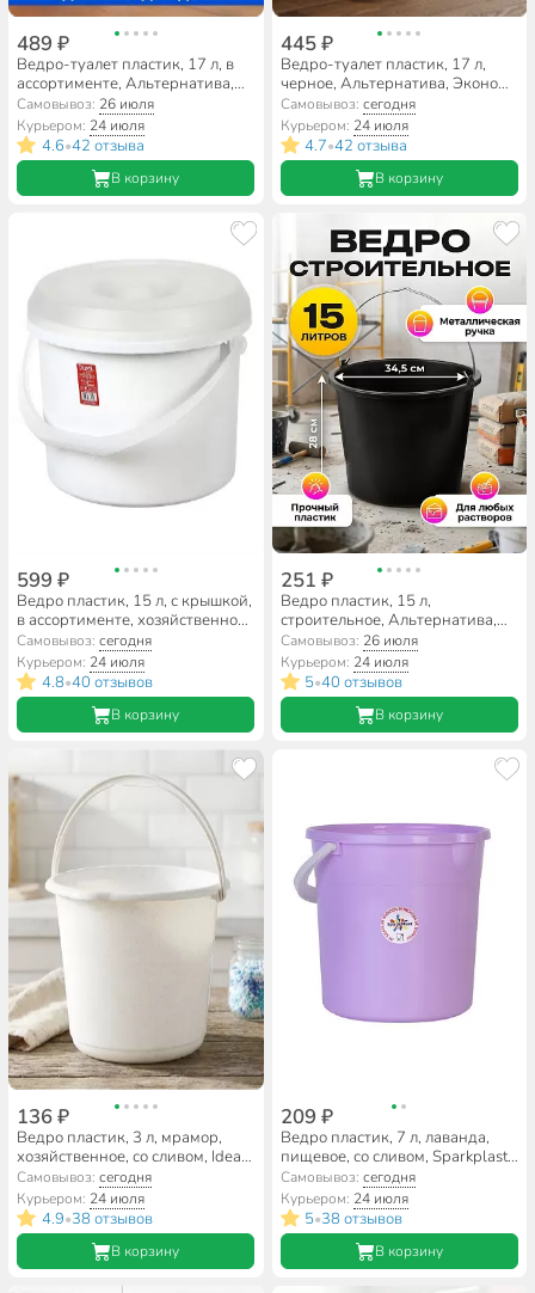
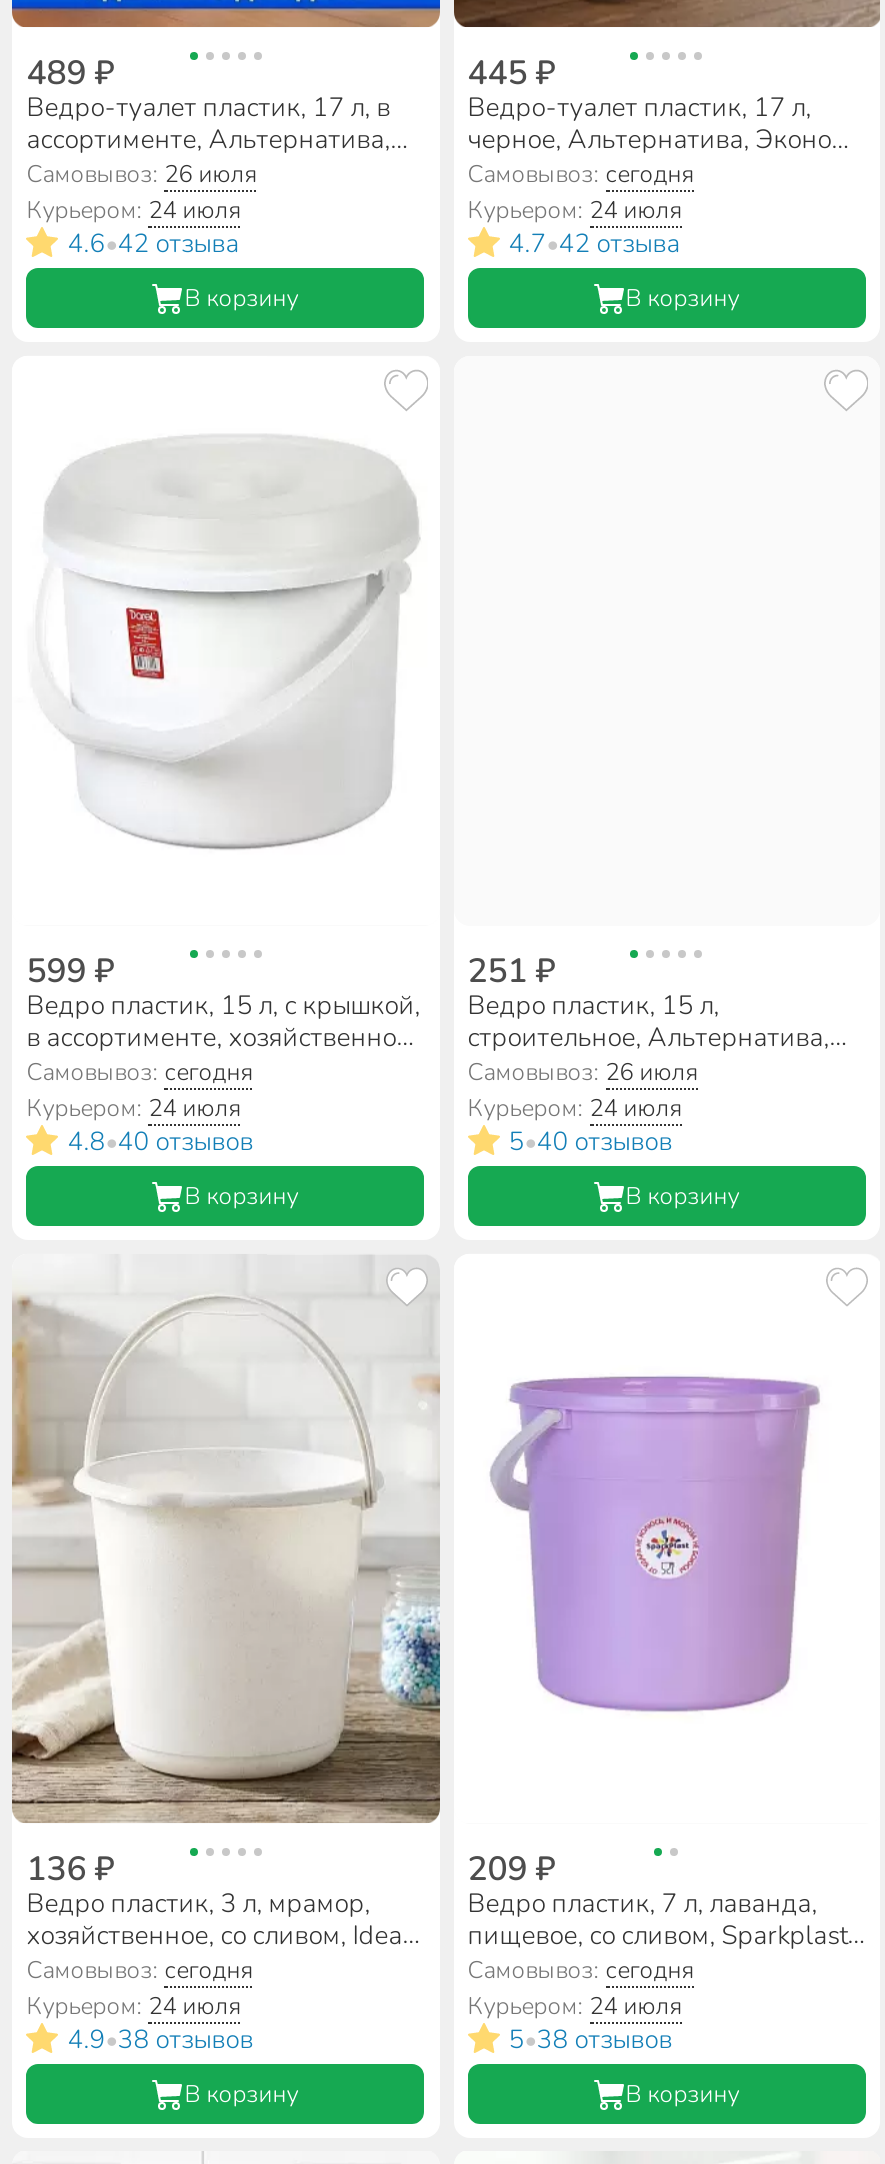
[271,228,528,554] [image] -> none

